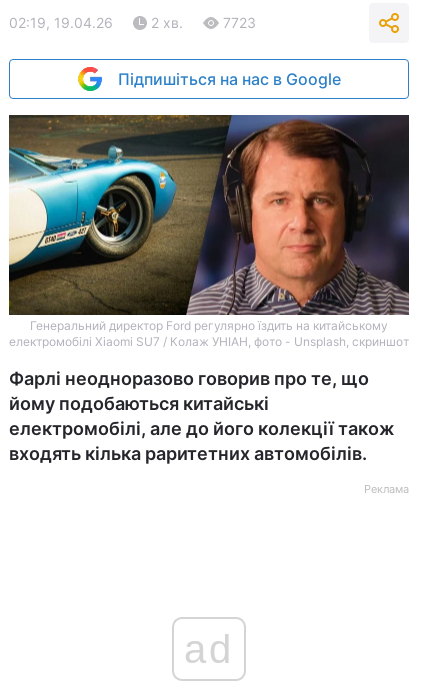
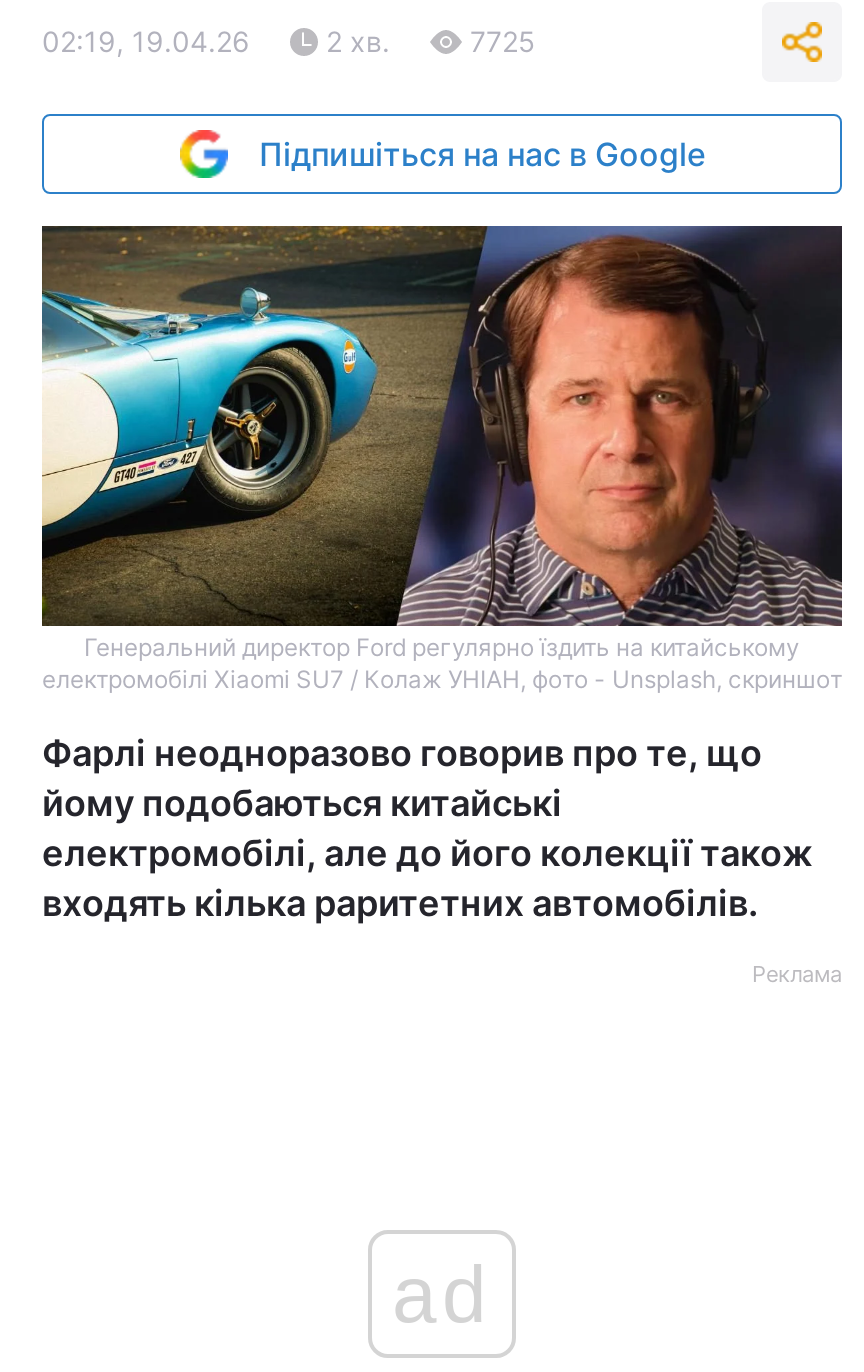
[223,14,256,31] 7723 -> [470,24,536,58] 7725

